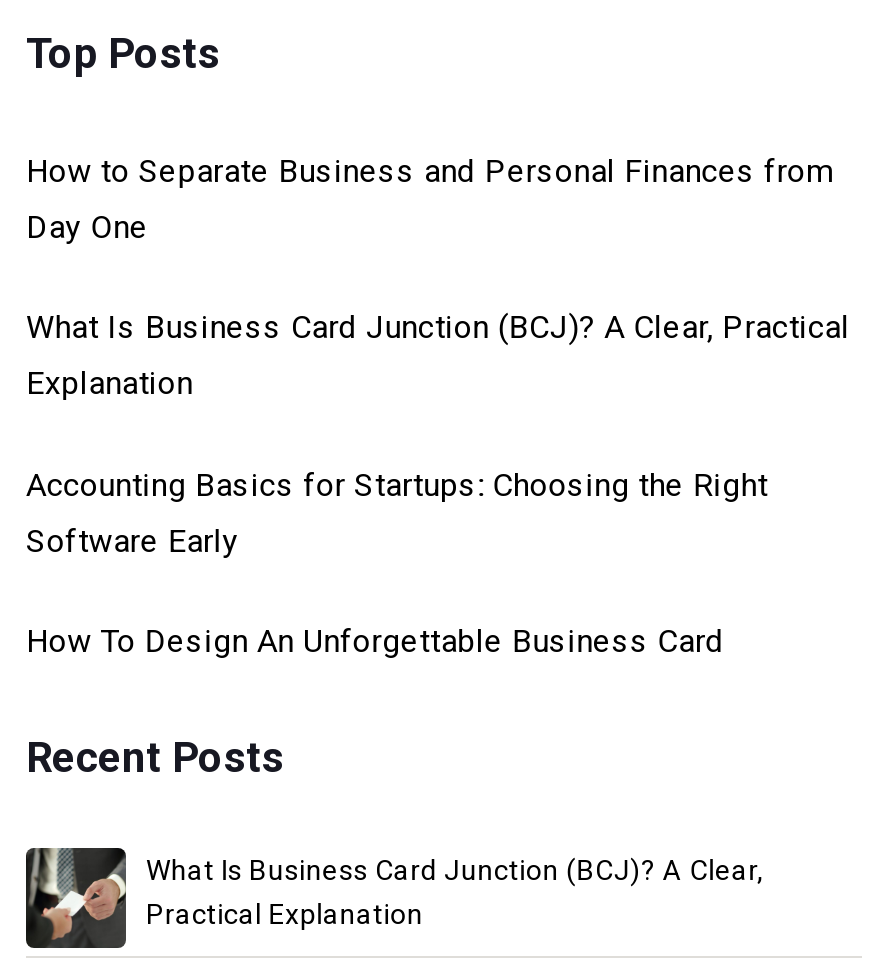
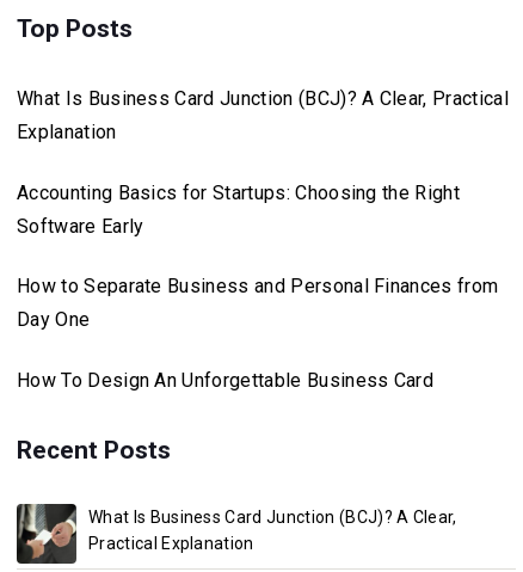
moved [26,152,833,246] -> [17,275,498,331]: How to Separate Business and Personal Finances from | Day One
moved [26,309,850,560] -> [17,87,509,237]: What Is Business Card Junction (BCJ)? A Clear, Practical | Explanation | Accounting Basics for Startups: Choosing the Right | Software Early

